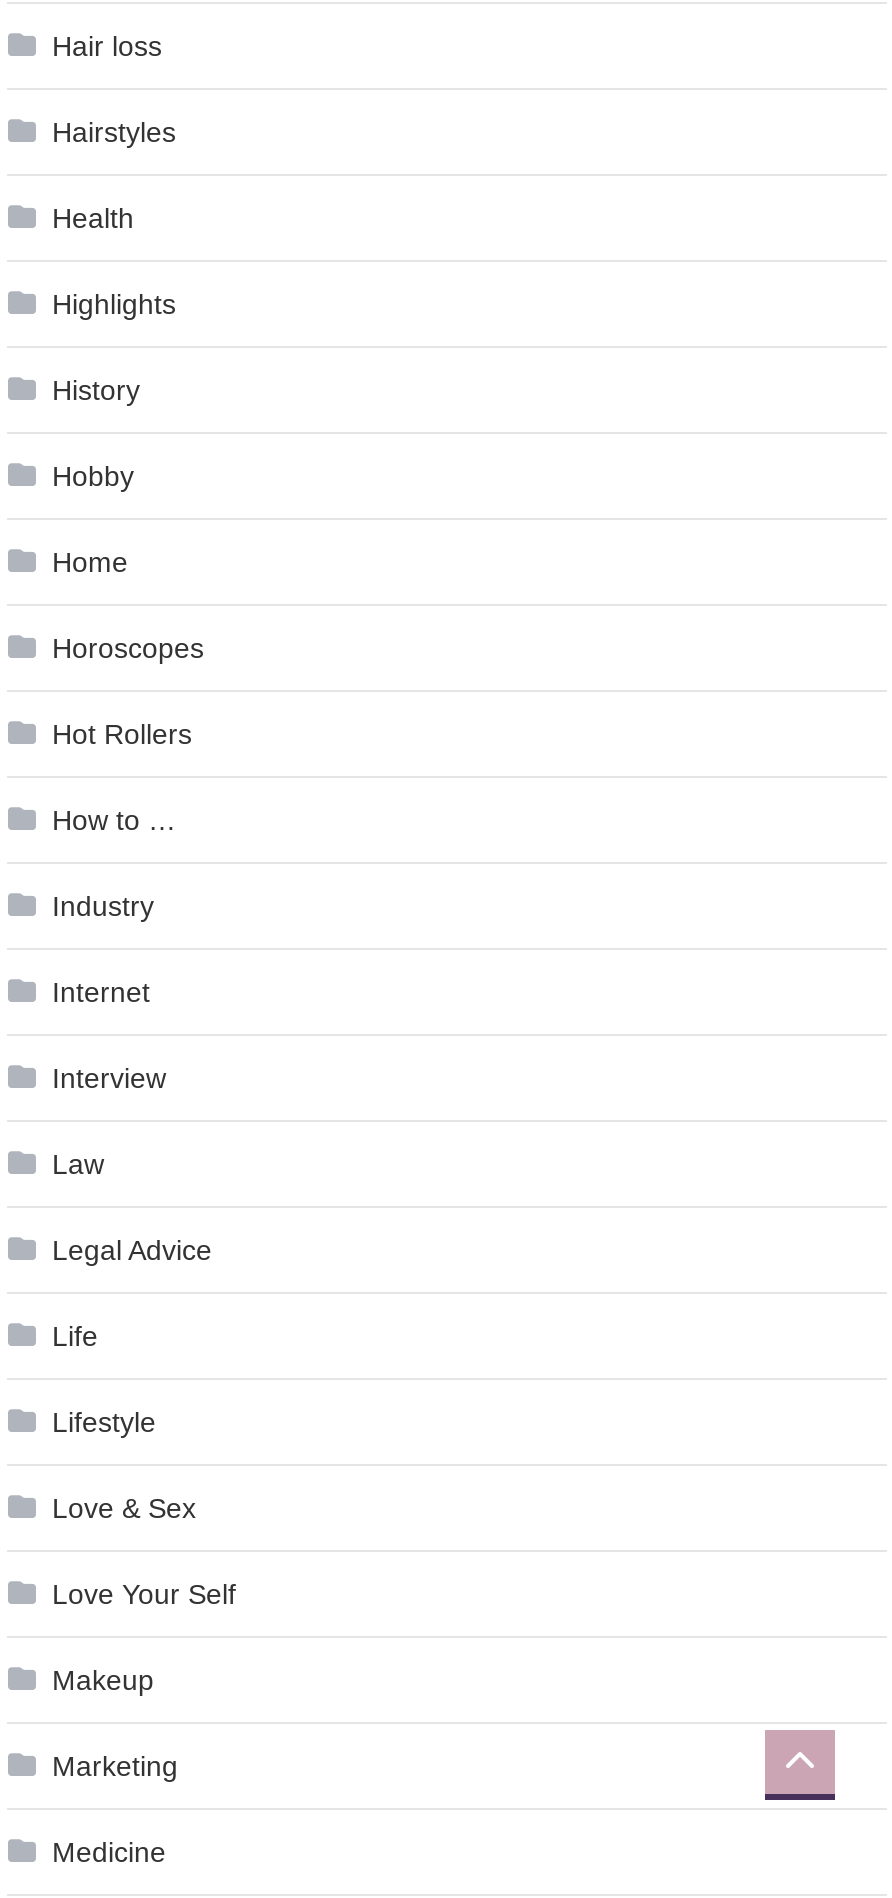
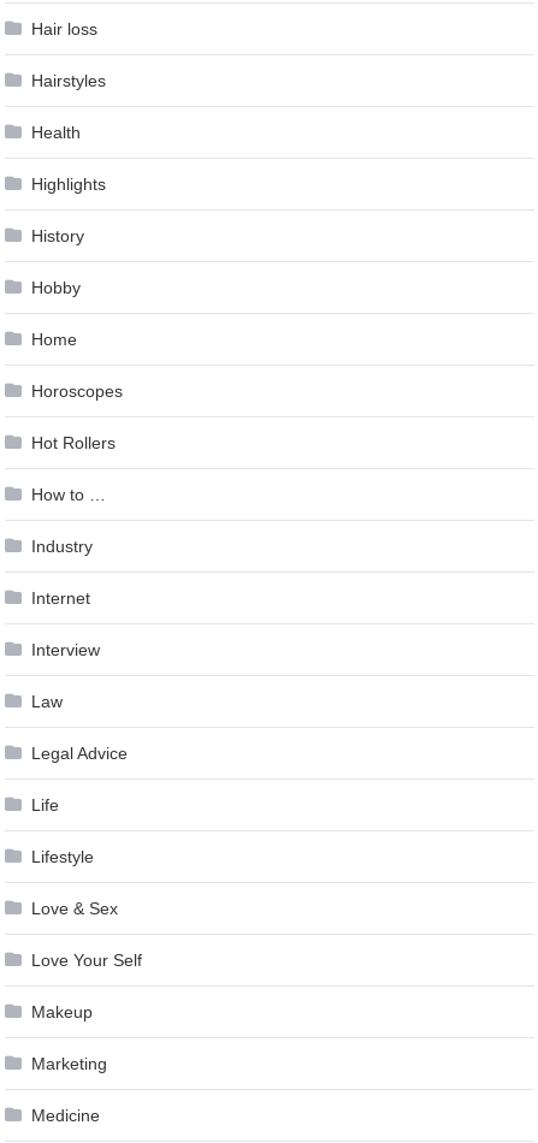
[761,1728,839,1804] [image] -> none

